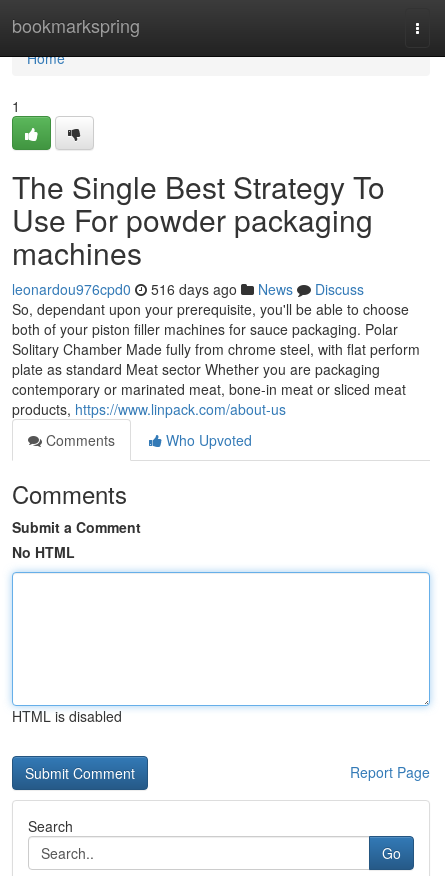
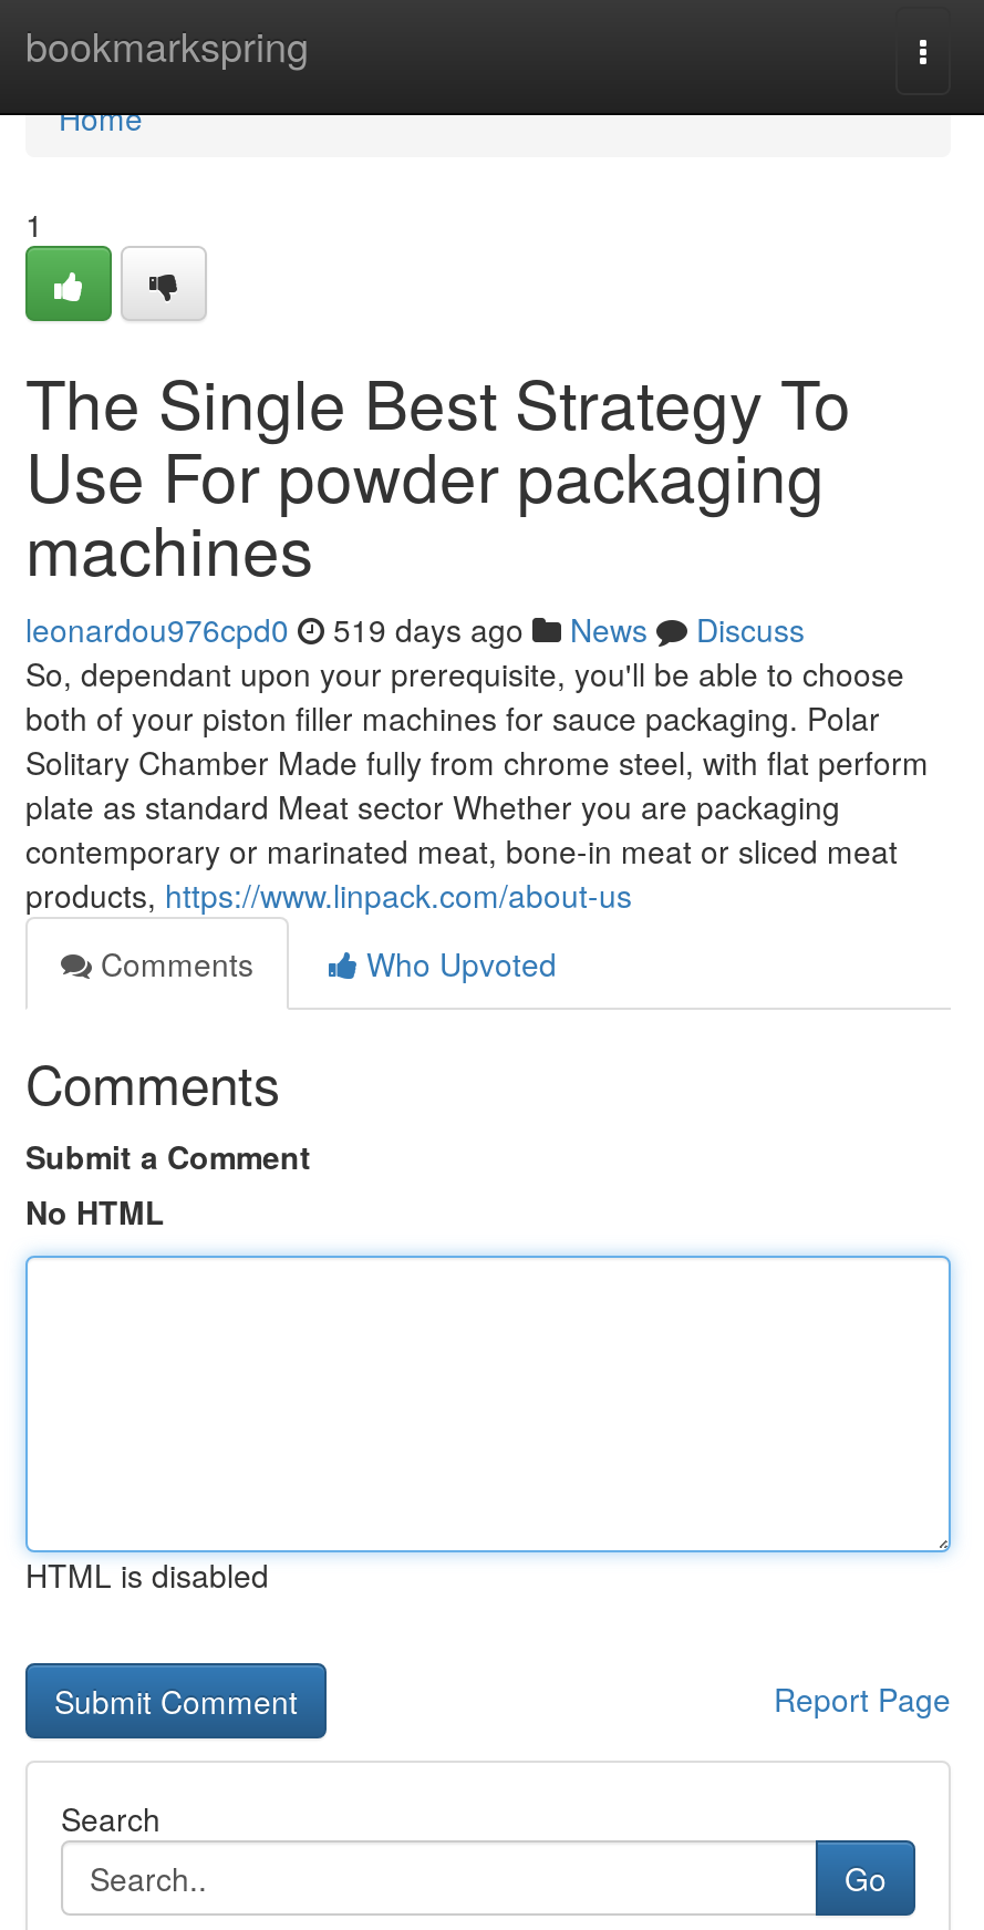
[12,279,364,299] leonardou976cpd0 516 days ago News Discuss -> [25,607,805,651] leonardou976cpd0 519 days ago News Discuss

